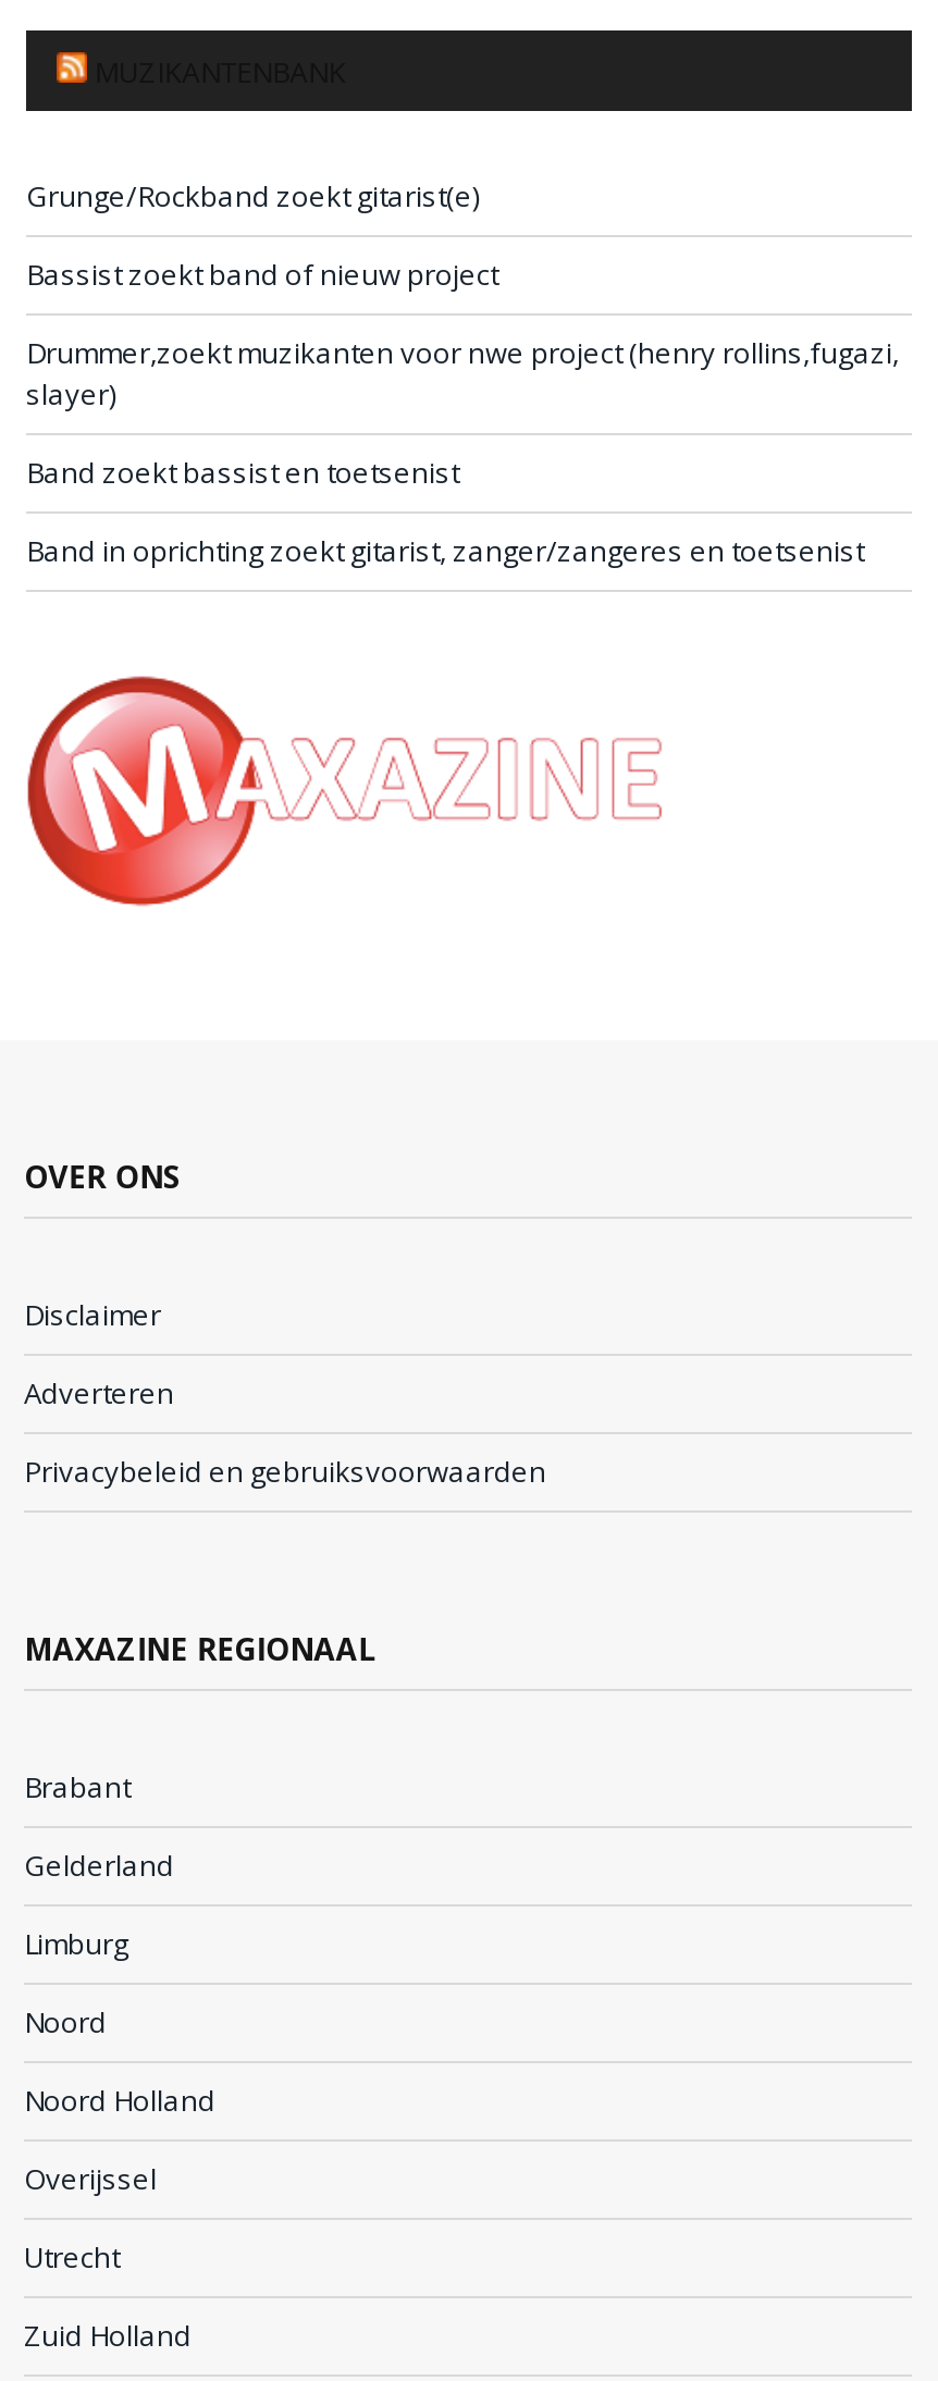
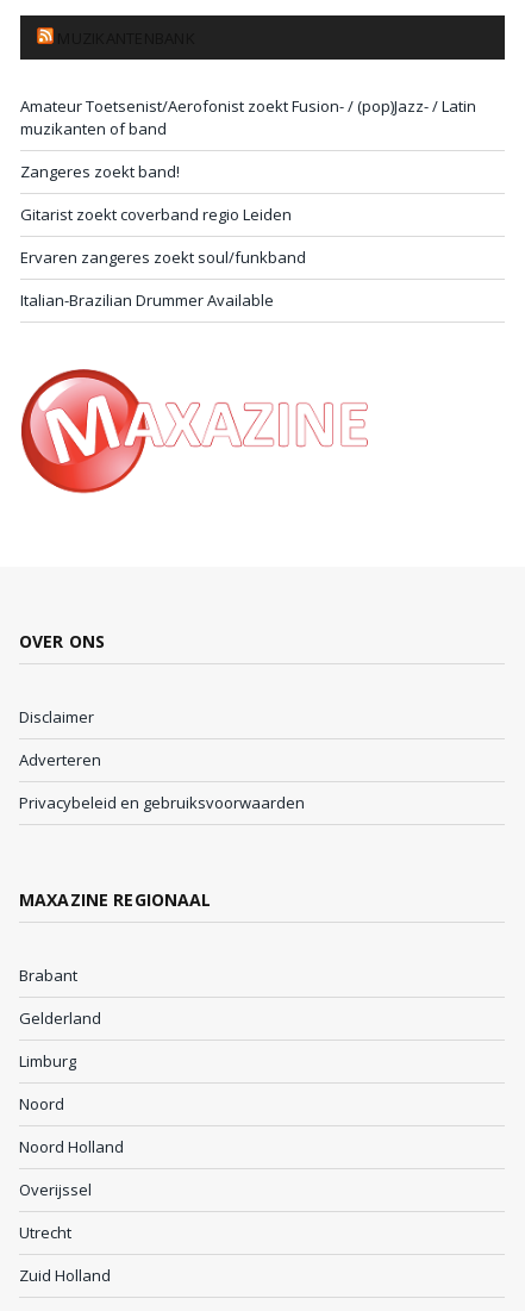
[26,176,479,215] Grunge/Rockband zoekt gitarist(e) -> [20,95,476,139] Amateur Toetsenist/Aerofonist zoekt Fusion- / (pop)Jazz- / Latin | muzikanten of band
[26,254,498,294] Bassist zoekt band of nieuw project -> [20,161,180,182] Zangeres zoekt band!
[26,333,899,413] Drummer,zoekt muzikanten voor nwe project (henry rollins,fugazi, | slayer) -> [20,203,292,225] Gitarist zoekt coverband regio Leiden
[26,452,459,492] Band zoekt bassist en toetsenist -> [20,246,306,268] Ervaren zangeres zoekt soul/funkband
[26,531,864,570] Band in oprichting zoekt gitarist, zanger/zangeres en toetsenist -> [20,289,274,311] Italian-Brazilian Drummer Available

